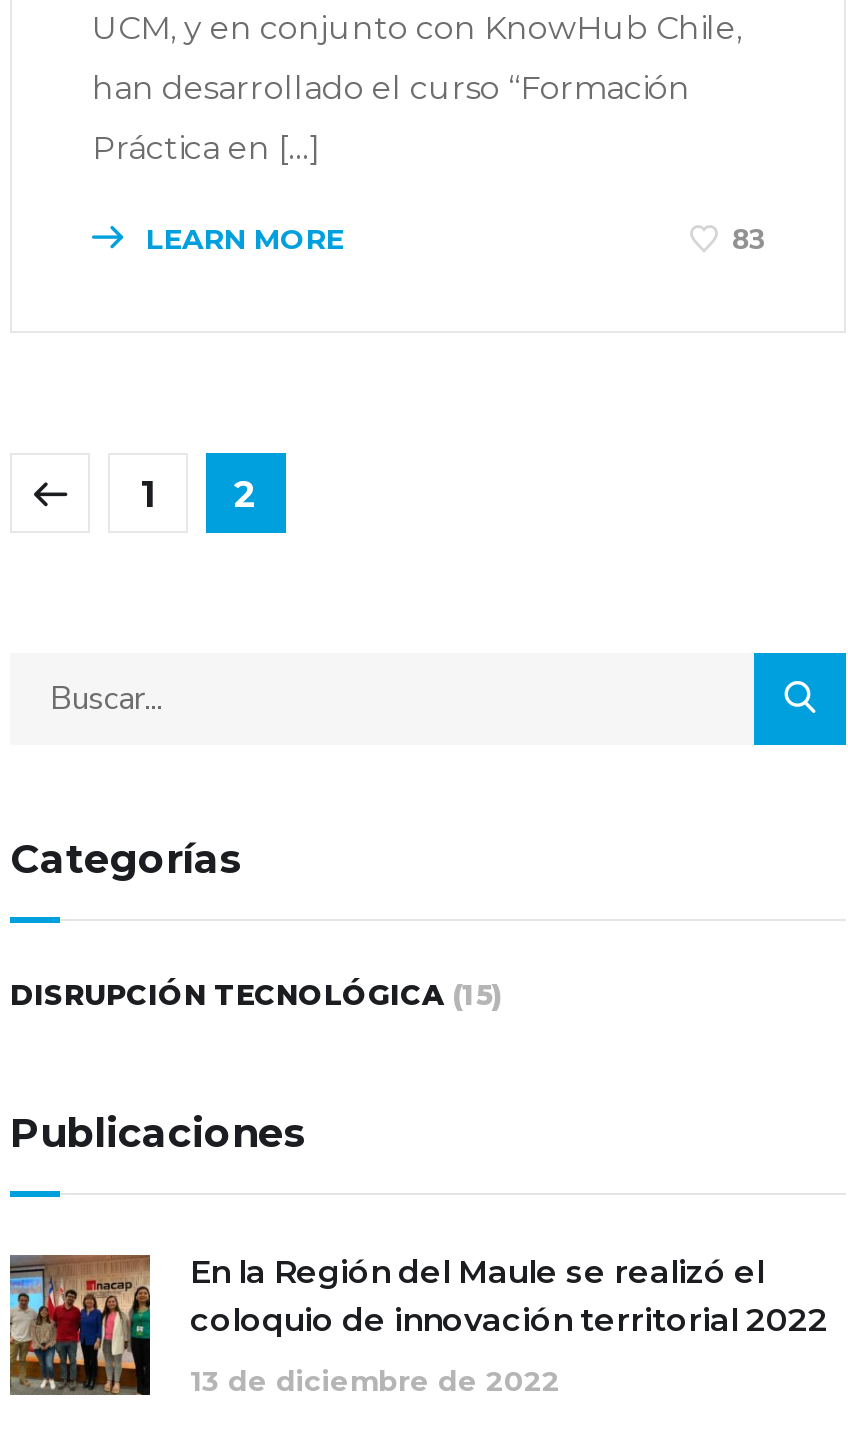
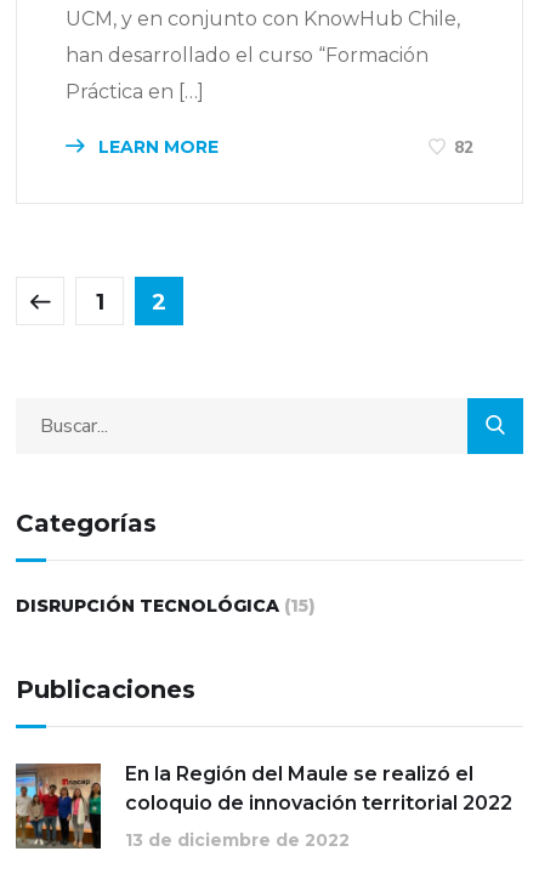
[732,221,764,259] 83 -> [454,136,473,159] 82

